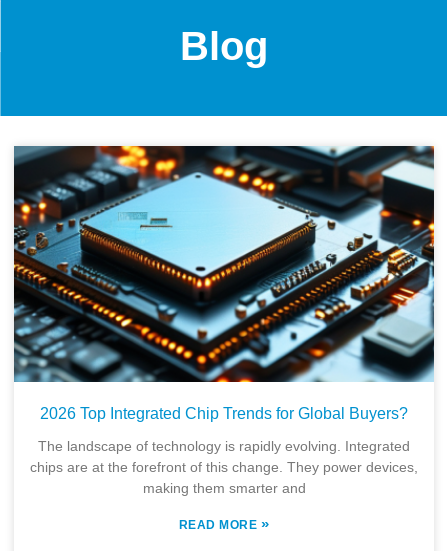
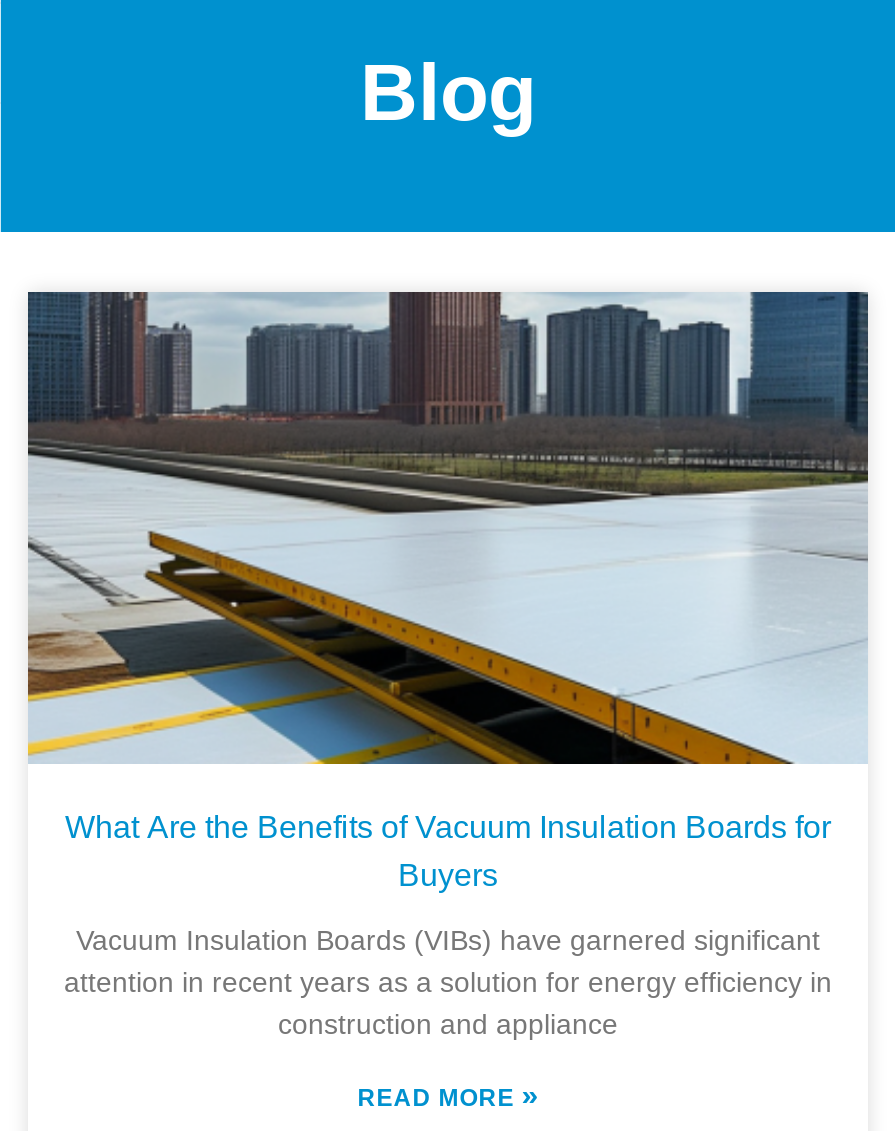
[13,145,435,422] [image] | 2026 Top Integrated Chip Trends for Global Buyers? -> [26,290,870,891] [image] | What Are the Benefits of Vacuum Insulation Boards for | Buyers
[30,438,418,496] The landscape of technology is rapidly evolving. Integrated | chips are at the forefront of this change. They power devices, | making them smarter and -> [64,923,832,1039] Vacuum Insulation Boards (VIBs) have garnered significant | attention in recent years as a solution for energy efficiency in | construction and appliance

